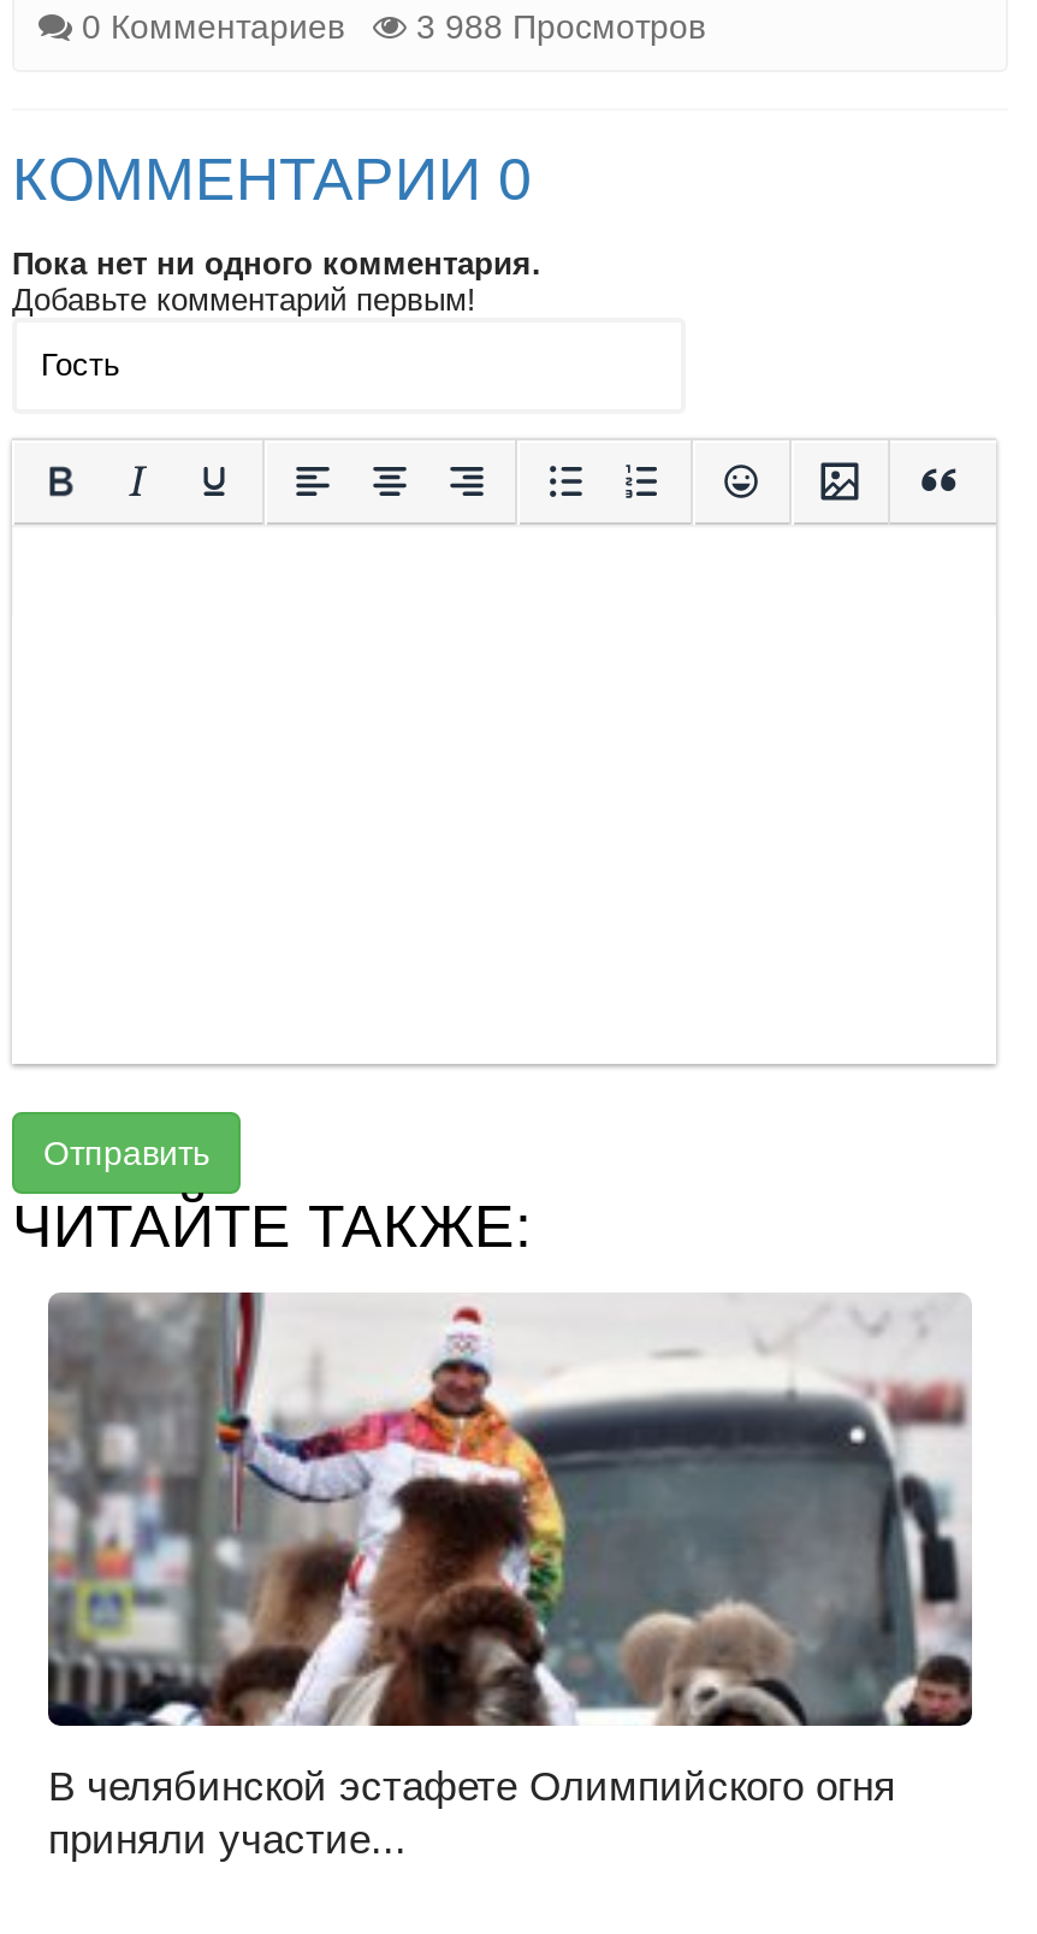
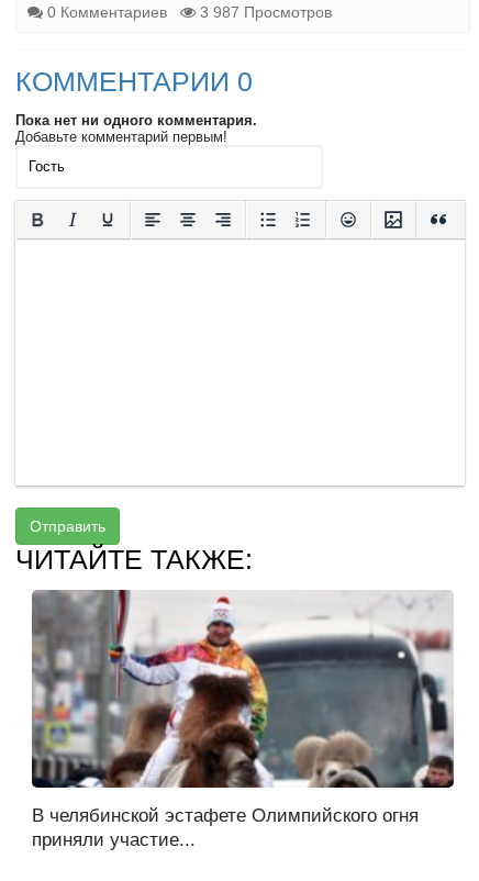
[82,6,705,45] 0 Комментариев 3 988 Просмотров -> [47,3,332,21] 0 Комментариев 3 987 Просмотров

